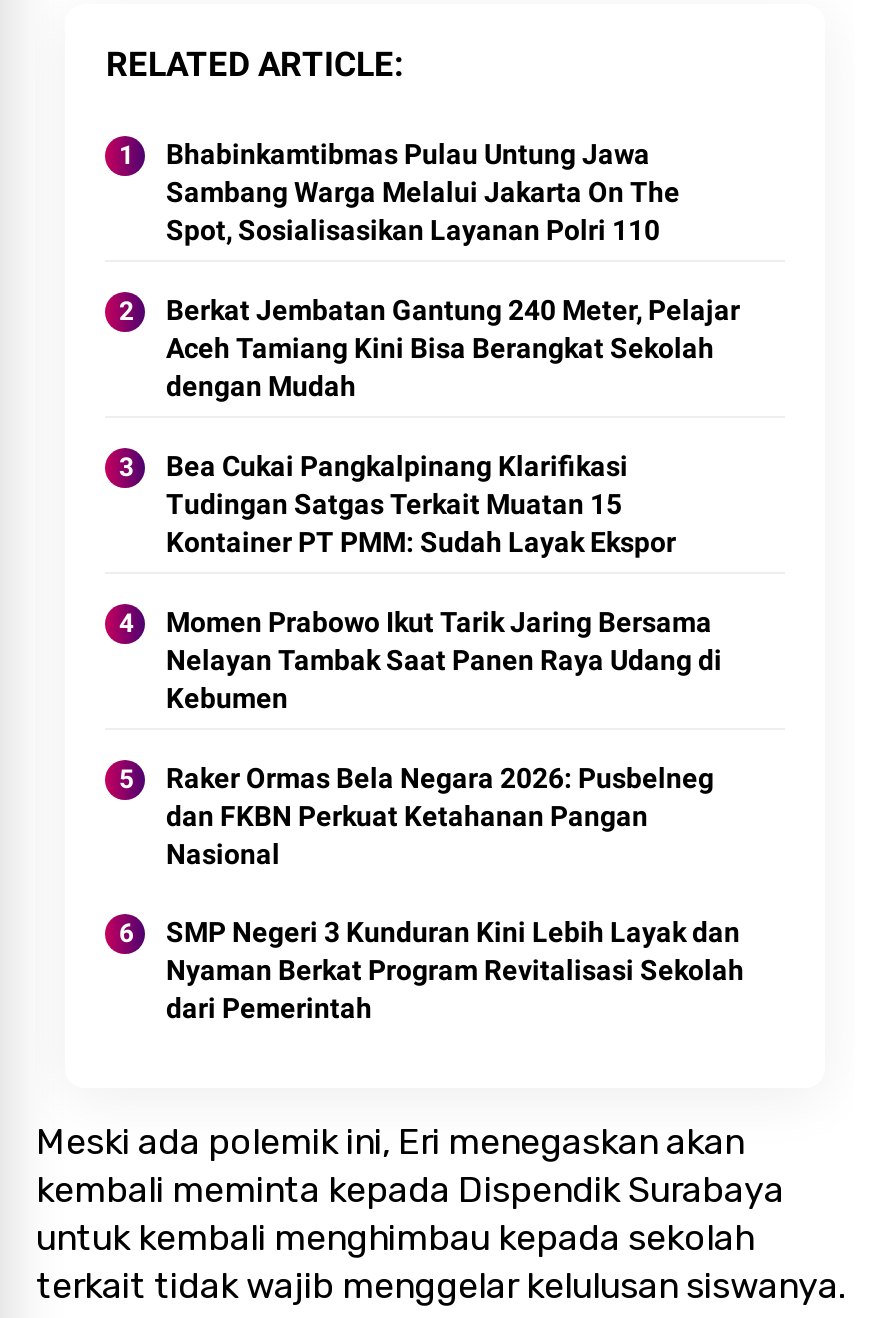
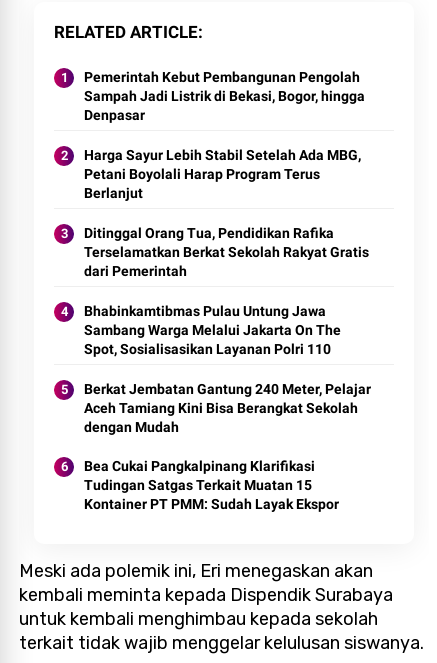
none -> [84,69,369,260] Pemerintah Kebut Pembangunan Pengolah | Sampah Jadi Listrik di Bekasi, Bogor, hingga | Denpasar | Harga Sayur Lebih Stabil Setelah Ada MBG, | Petani Boyolali Harap Program Terus | Berlanjut | Ditinggal Orang Tua, Pendidikan Rafika | Terselamatkan Berkat Sekolah Rakyat Gratis
moved [166,137,740,557] -> [84,303,371,512]: Bhabinkamtibmas Pulau Untung Jawa | Sambang Warga Melalui Jakarta On The | Spot, Sosialisasikan Layanan Polri 110 | ... | Tudingan Satgas Terkait Muatan 15 | Kontainer PT PMM: Sudah Layak Ekspor
[166,605,744,985] Momen Prabowo Ikut Tarik Jaring Bersama | Nelayan Tambak Saat Panen Raya Udang di | Kebumen | Raker Ormas Bela Negara 2026: Pusbelneg | dan FKBN Perkuat Ketahanan Pangan | Nasional | SMP Negeri 3 Kunduran Kini Lebih Layak dan | Nyaman Berkat Program Revitalisasi Sekolah -> none
moved [166,991,372,1023] -> [84,263,187,279]: dari Pemerintah

